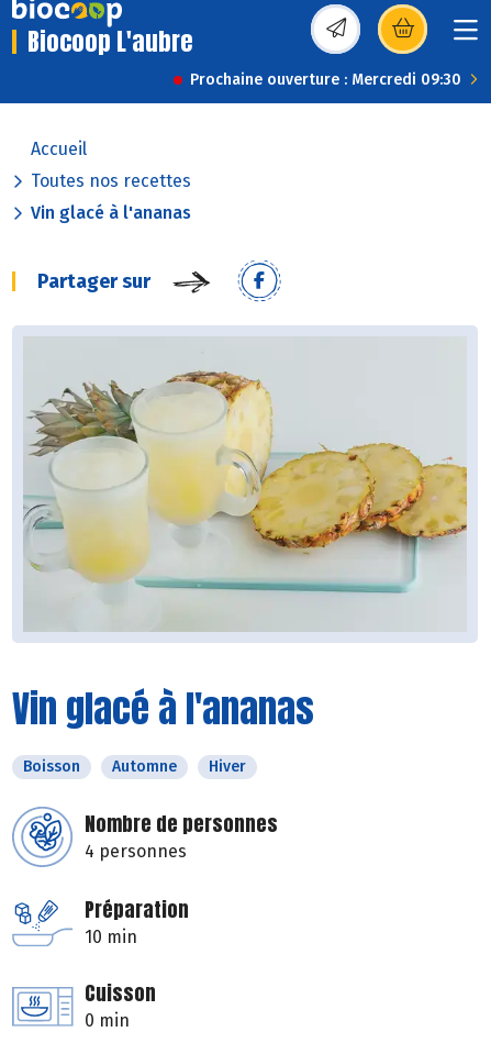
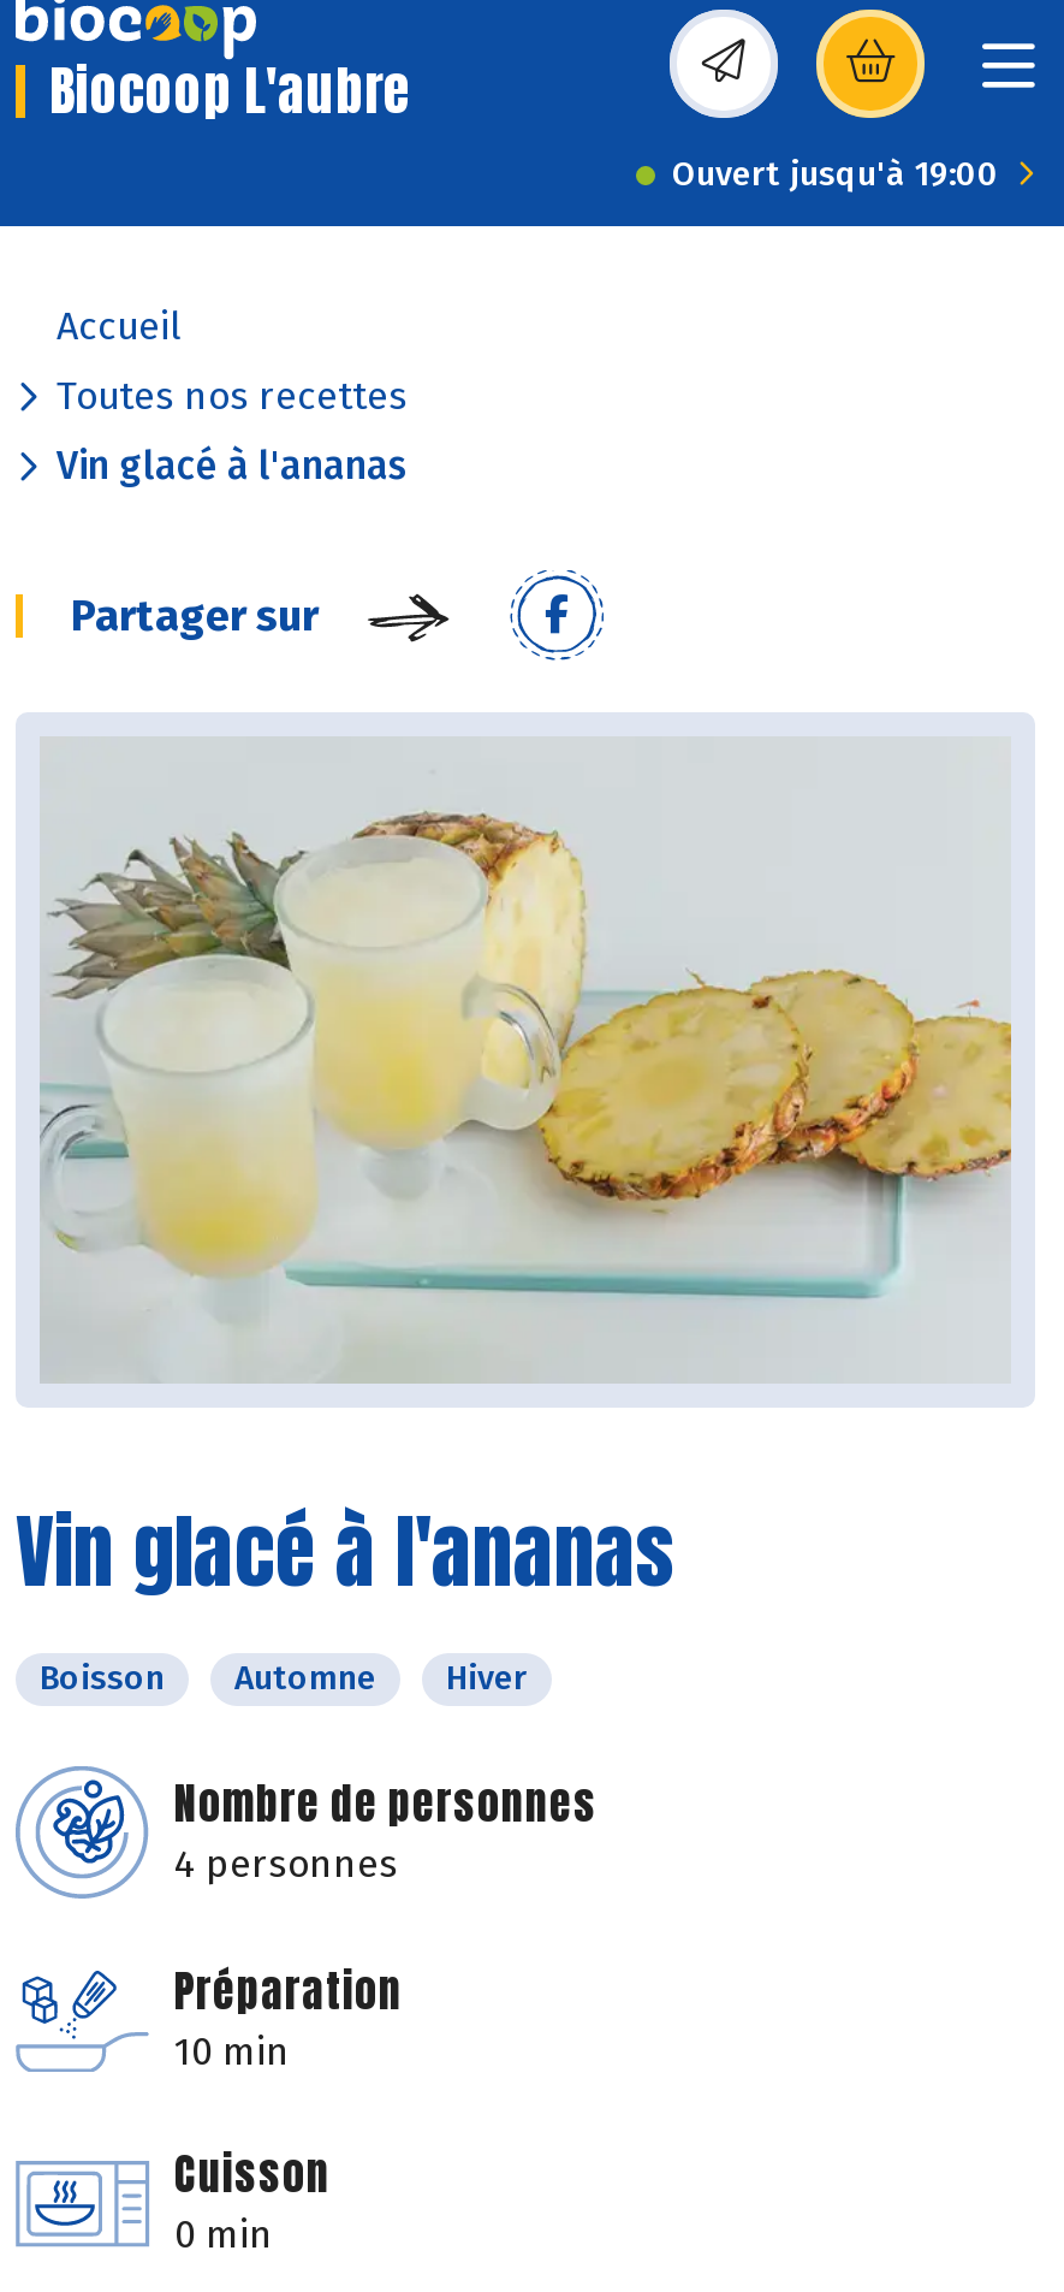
[190,70,461,89] Prochaine ouverture : Mercredi 09:30 -> [672,154,999,195] Ouvert jusqu'à 19:00

